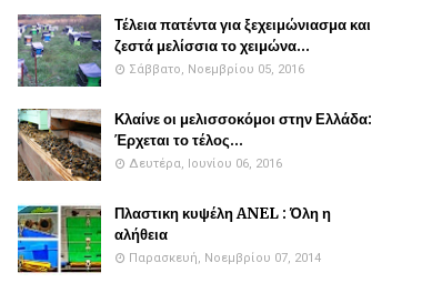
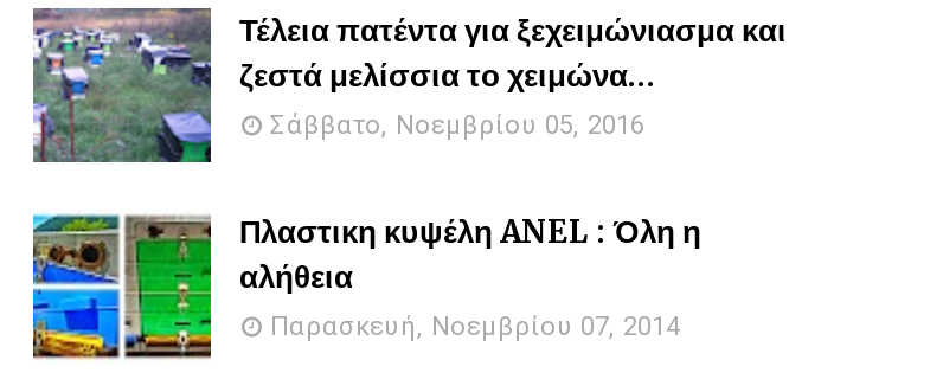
[17,108,372,182] [image] | Κλαίνε οι μελισσοκόμοι στην Ελλάδα: | Έρχεται το τέλος... | Δευτέρα, Ιουνίου 06, 2016 -> none

